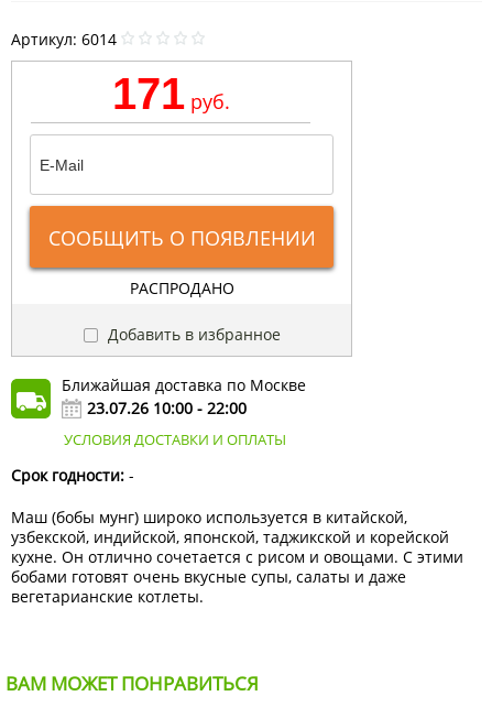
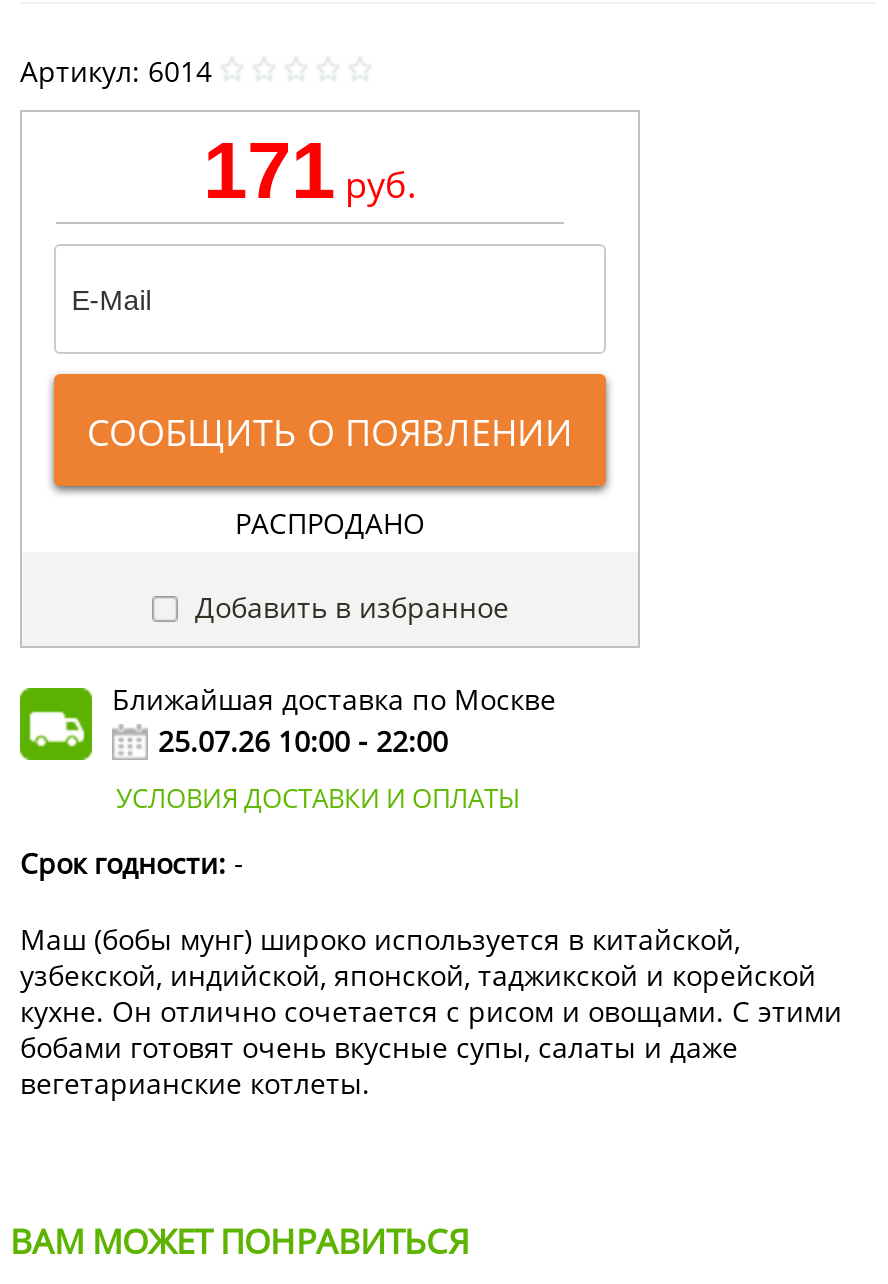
[87,398,247,419] 23.07.26 10:00 - 22:00 -> [158,723,448,761] 25.07.26 10:00 - 22:00

